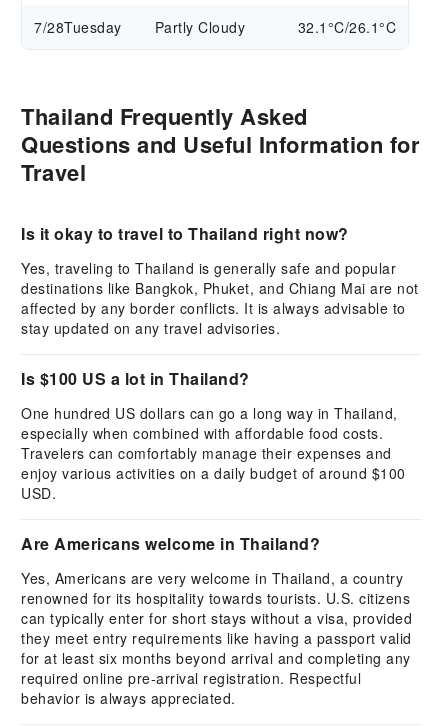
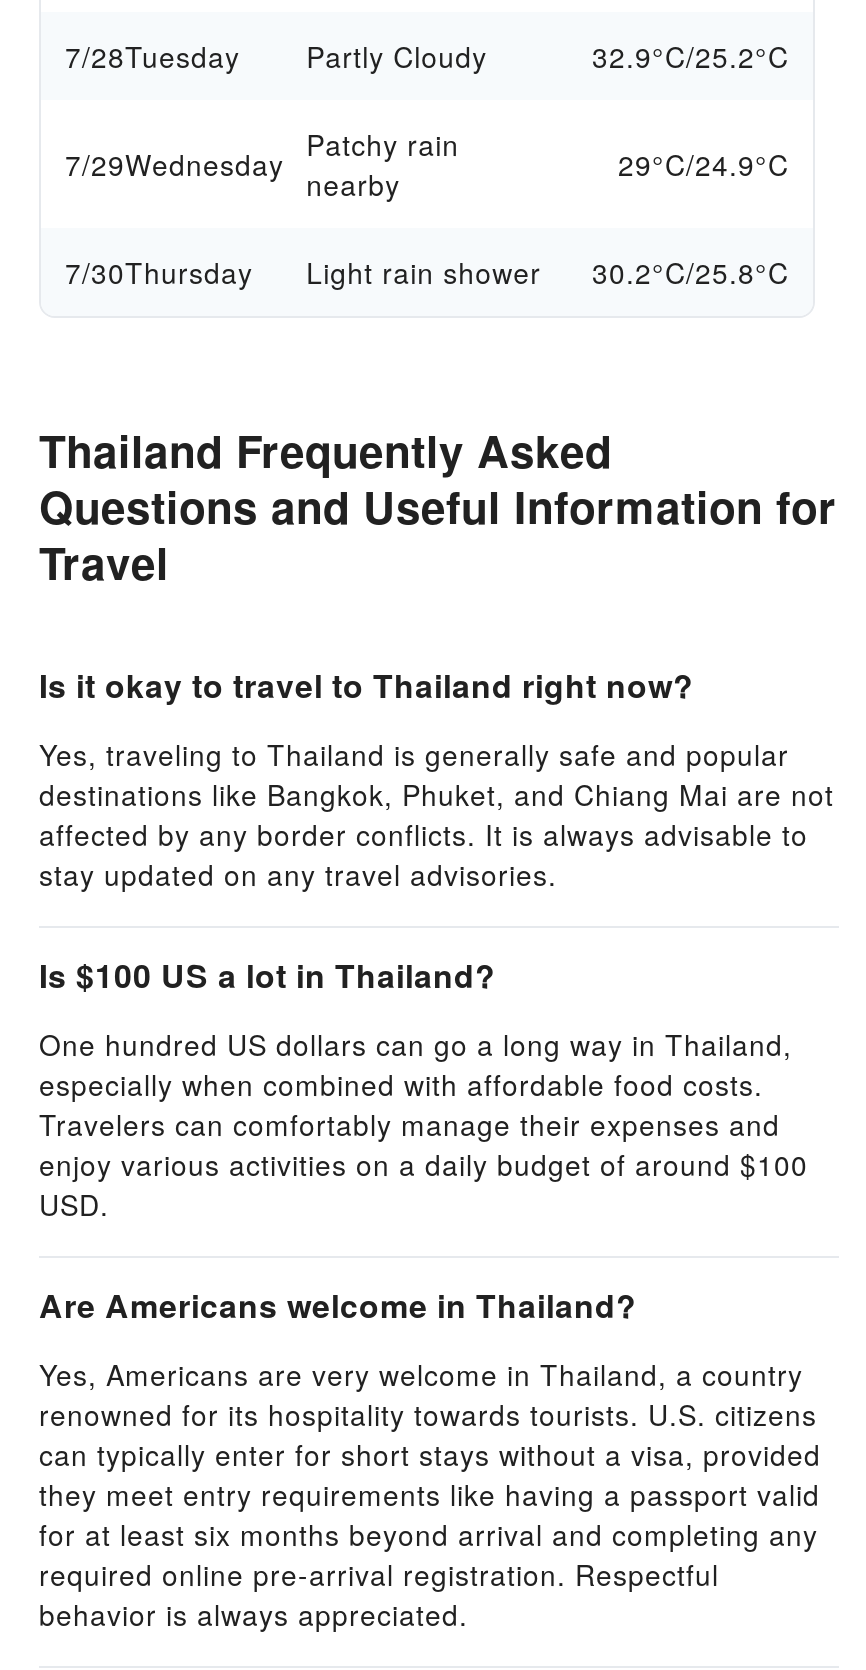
[297,17,396,37] 32.1°C/26.1°C -> [65,36,789,292] 32.9°C/25.2°C | 7/29Wednesday Patchy rain | nearby | 29°C/24.9°C | 7/30Thursday | Light rain shower | 30.2°C/25.8°C

